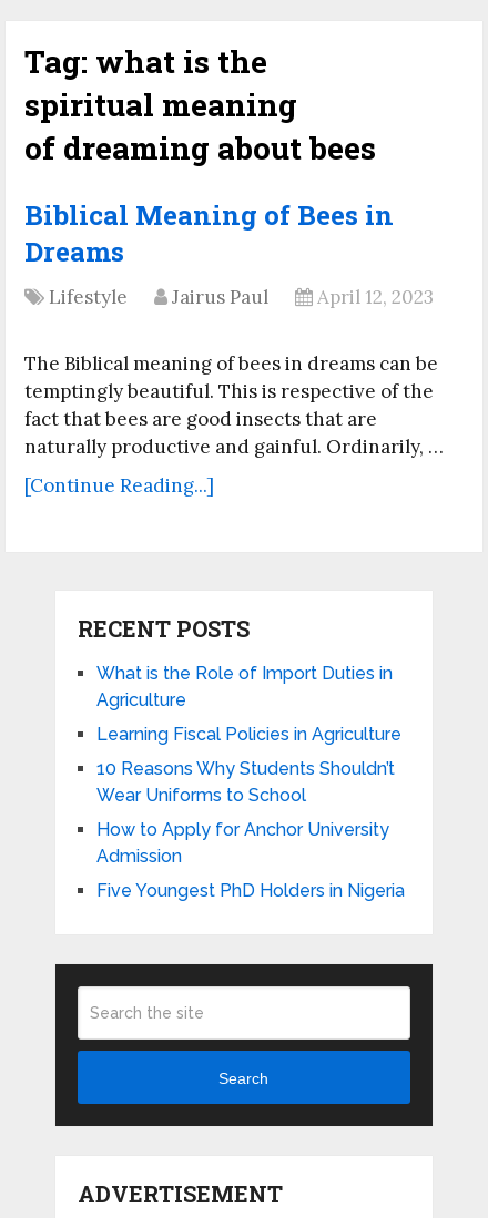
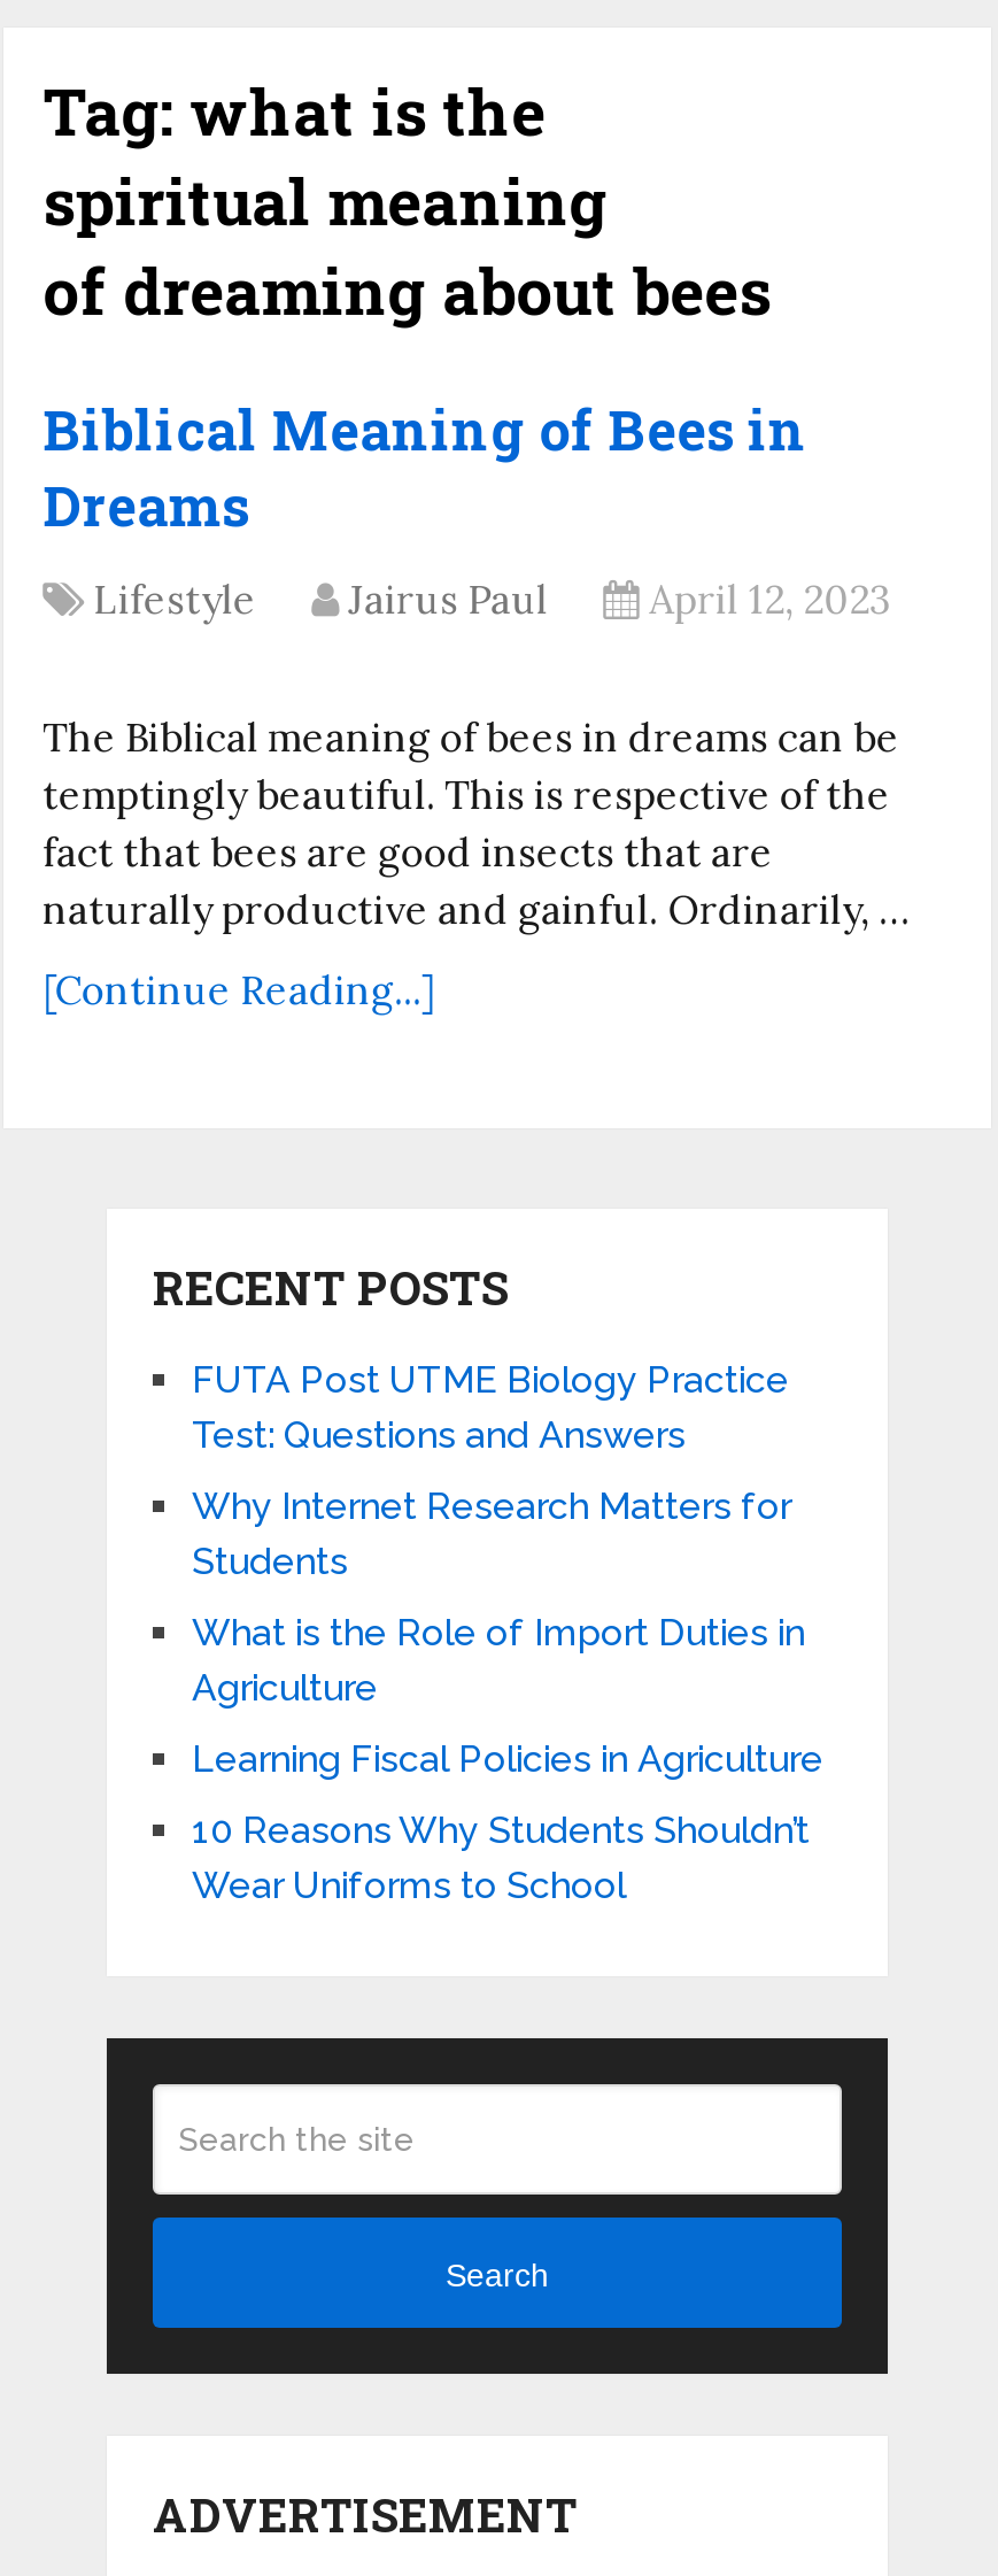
none -> [192,1359,791,1584] FUTA Post UTME Biology Practice | Test: Questions and Answers | Why Internet Research Matters for | Students
moved [96,663,401,806] -> [192,1612,823,1908]: What is the Role of Import Duties in | Agriculture | Learning Fiscal Policies in Agriculture | 10 Reasons Why Students Shouldn’t | Wear Uniforms to School
[96,819,405,901] How to Apply for Anchor University | Admission | Five Youngest PhD Holders in Nigeria -> none

